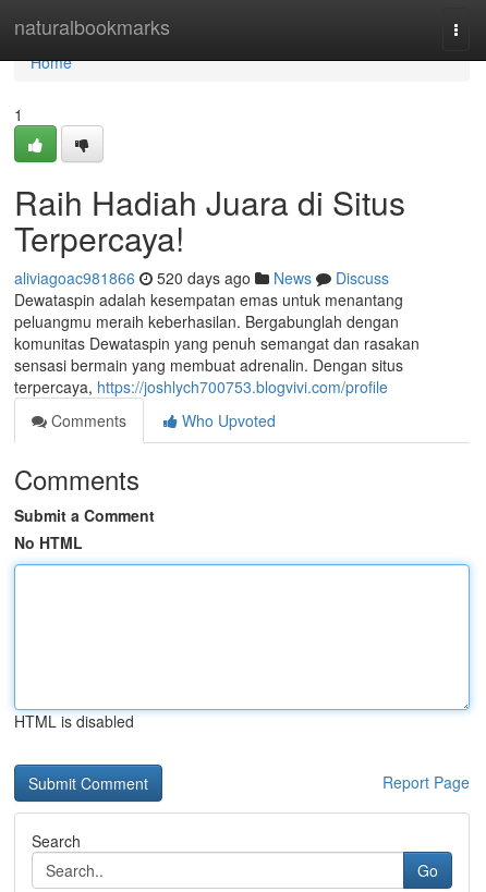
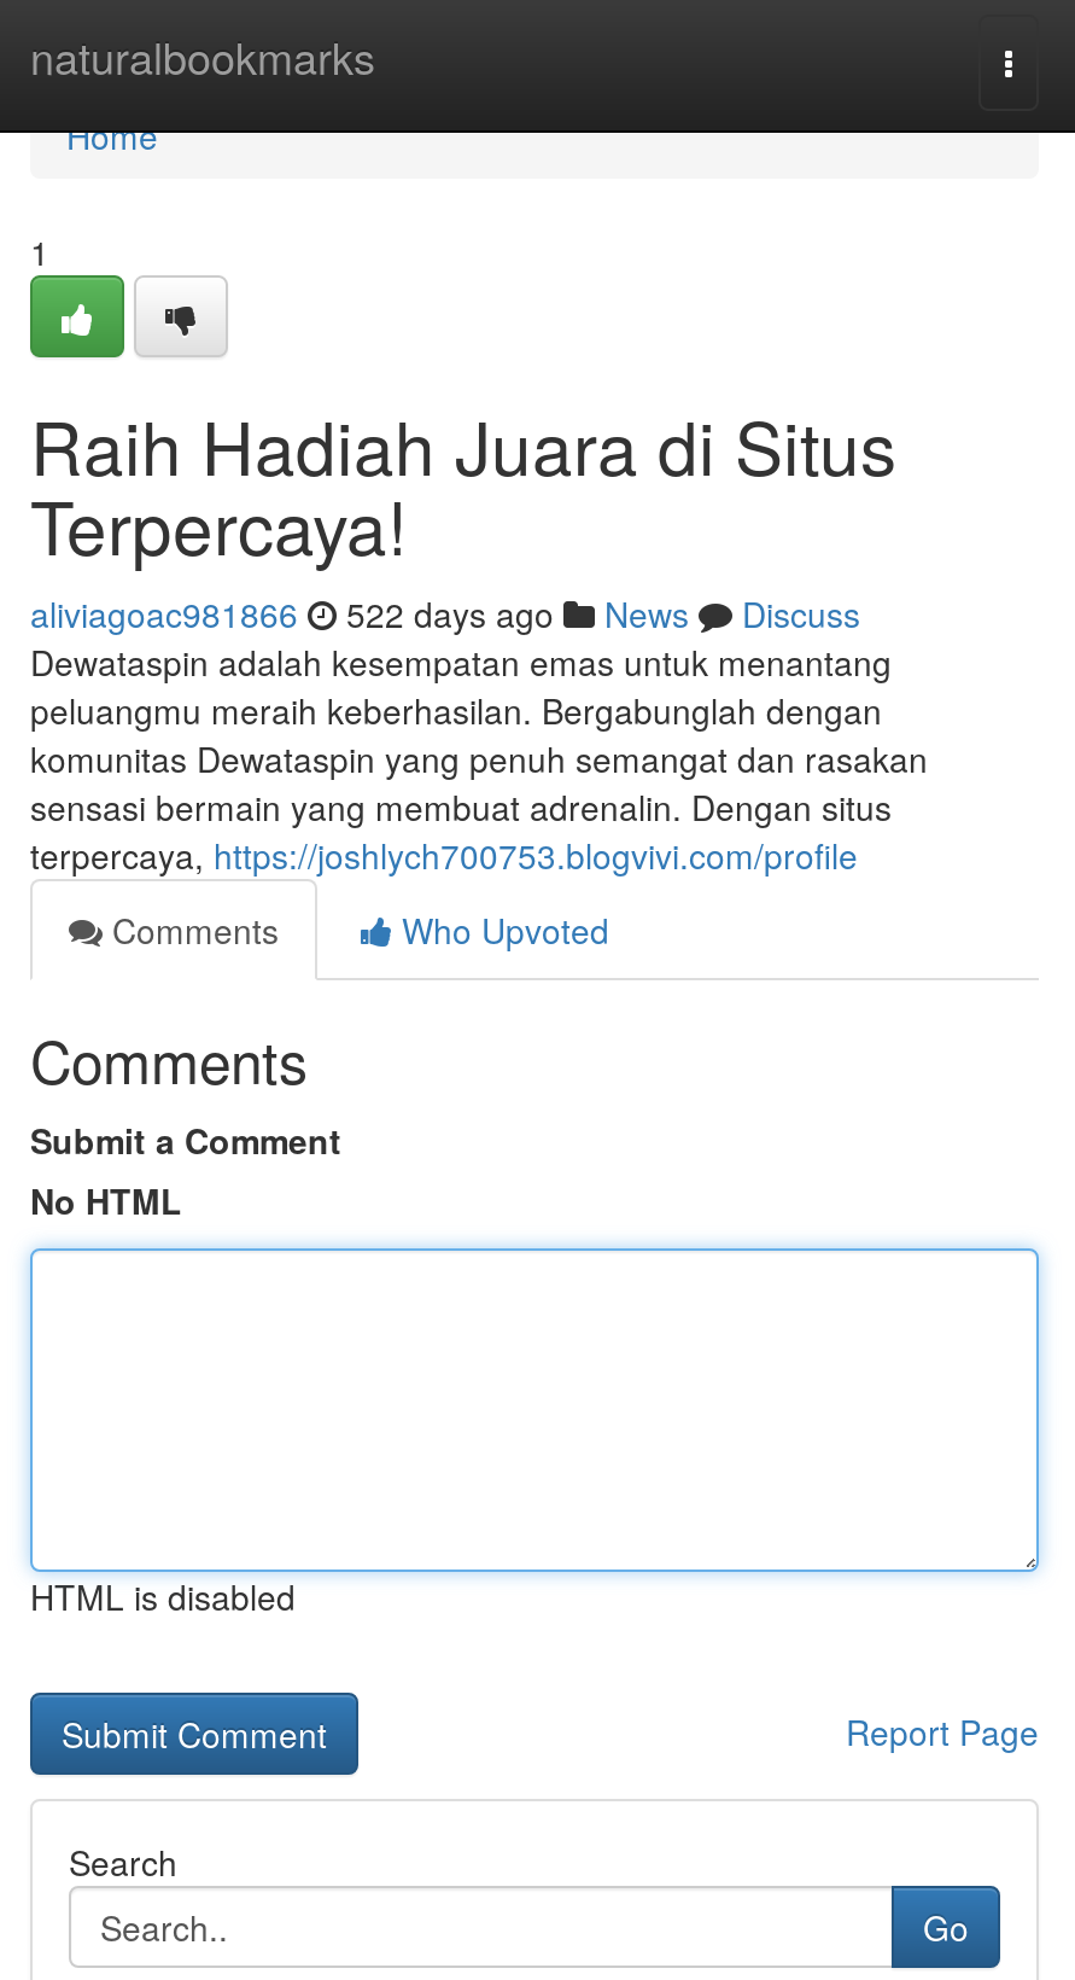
[14,267,389,289] aliviagoac981866 520 days ago News Discuss -> [30,589,860,637] aliviagoac981866 522 days ago News Discuss

